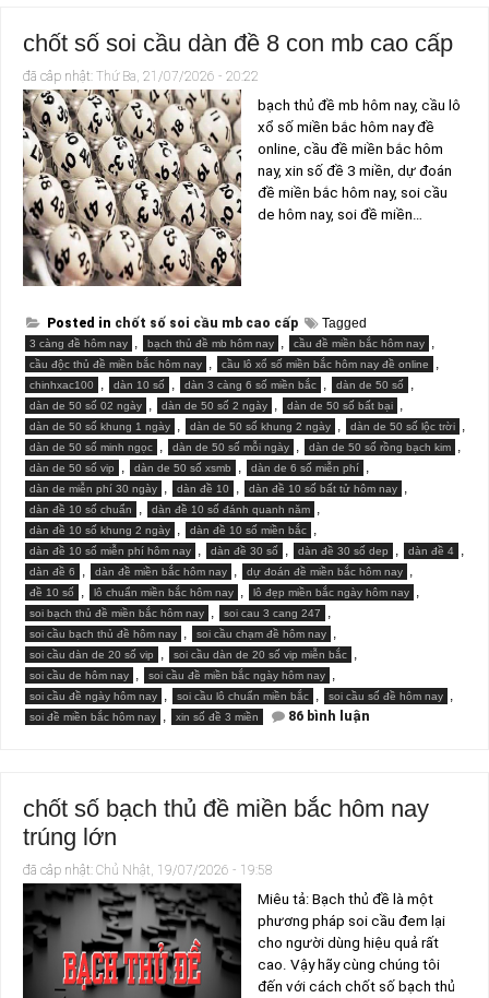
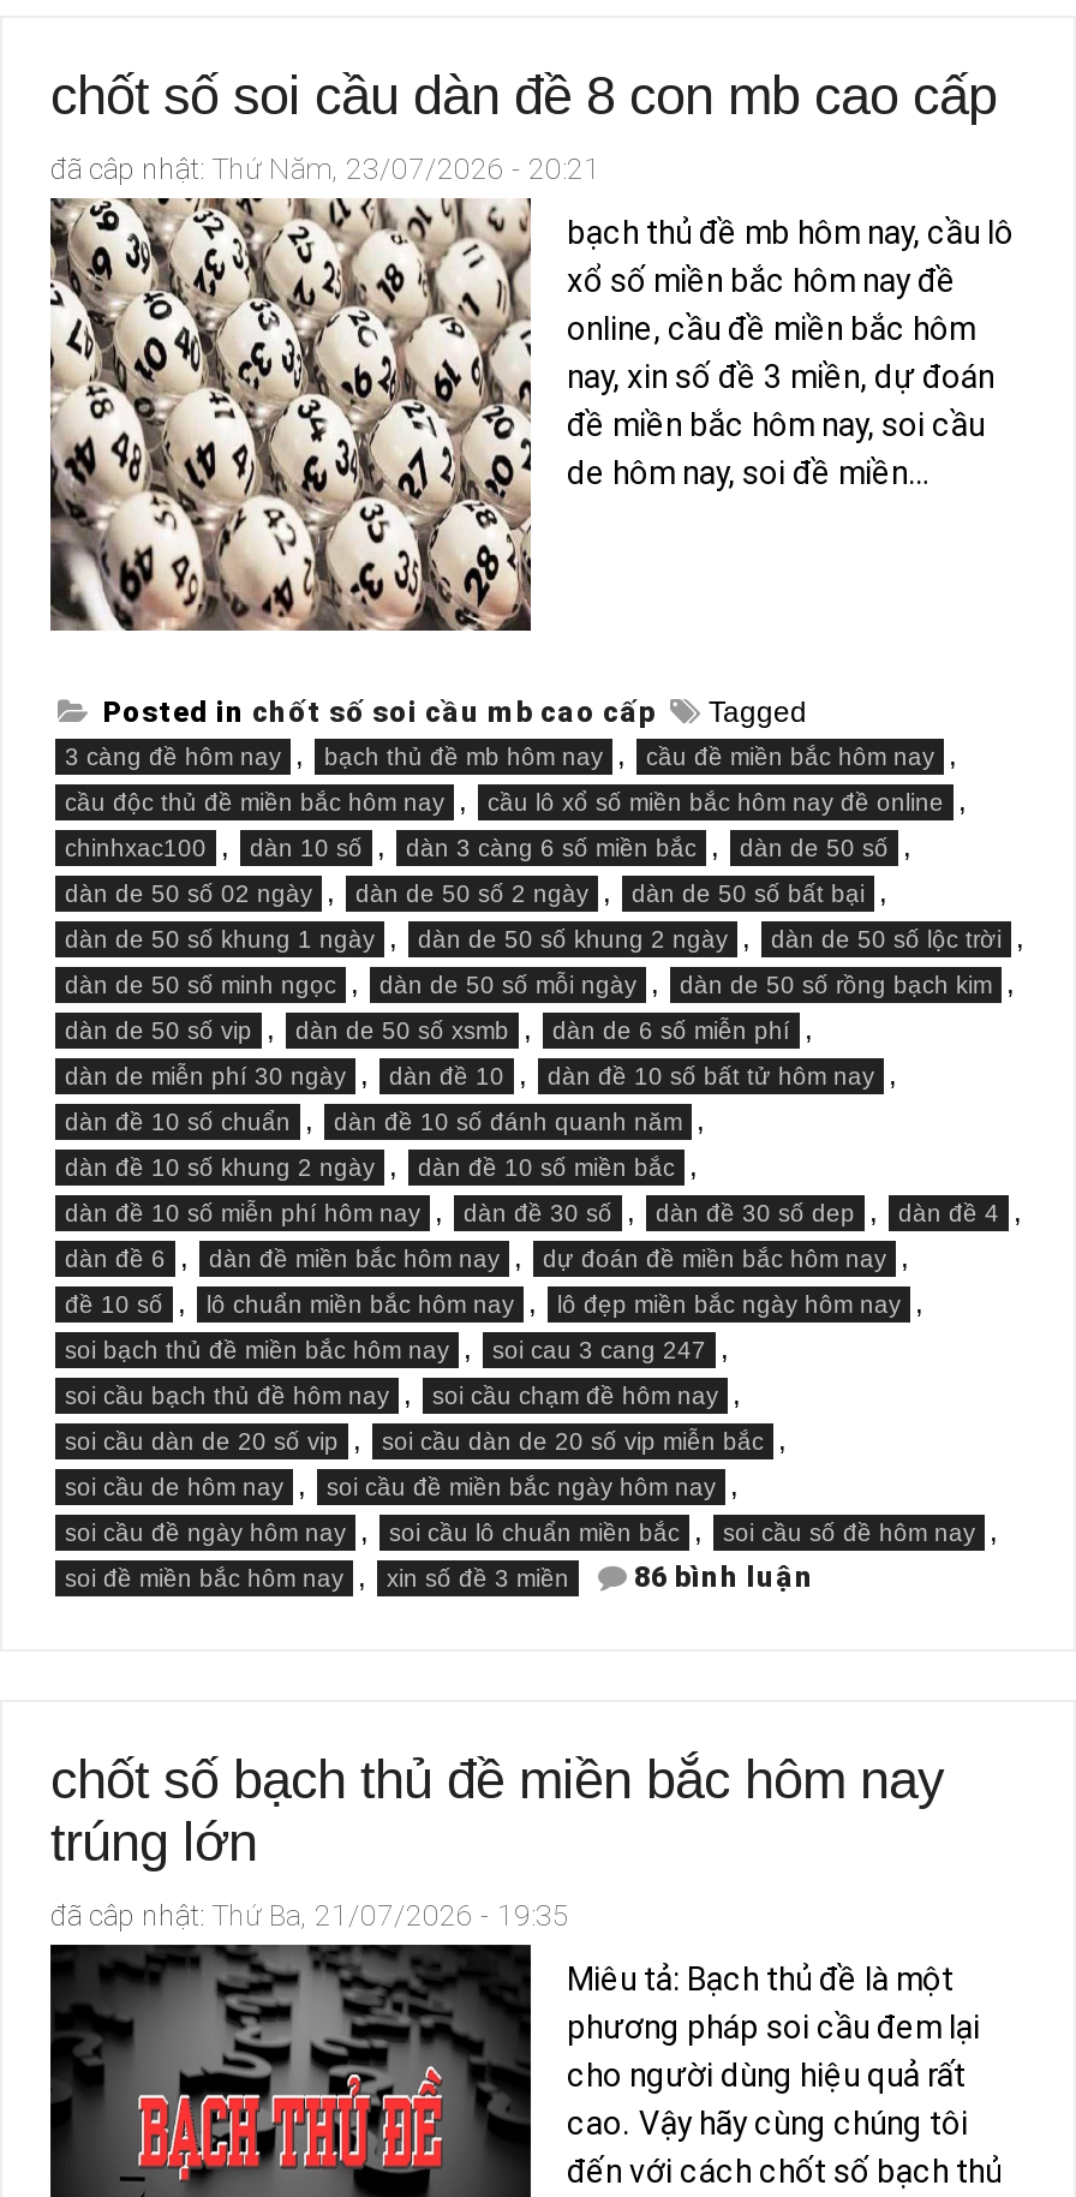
[23,69,259,84] đã câp nhật: Thứ Ba, 21/07/2026 - 20:22 -> [50,153,600,186] đã câp nhật: Thứ Năm, 23/07/2026 - 20:21
[23,863,273,878] đã câp nhật: Chủ Nhật, 19/07/2026 - 19:58 -> [50,1899,569,1933] đã câp nhật: Thứ Ba, 21/07/2026 - 19:35

